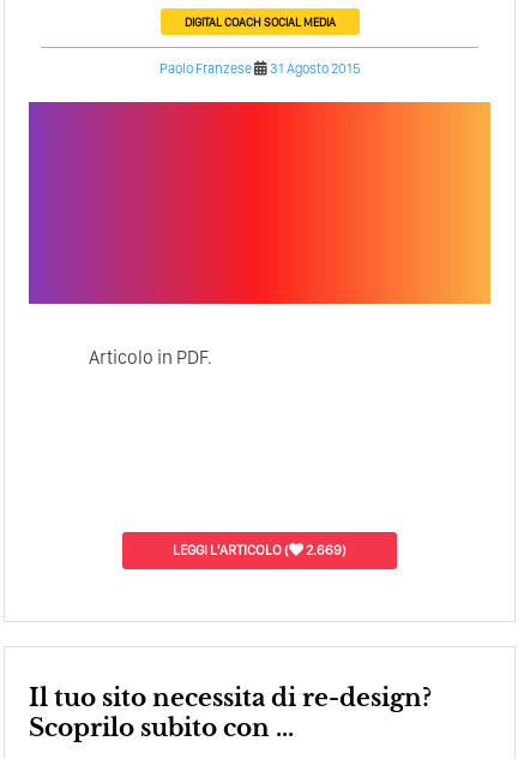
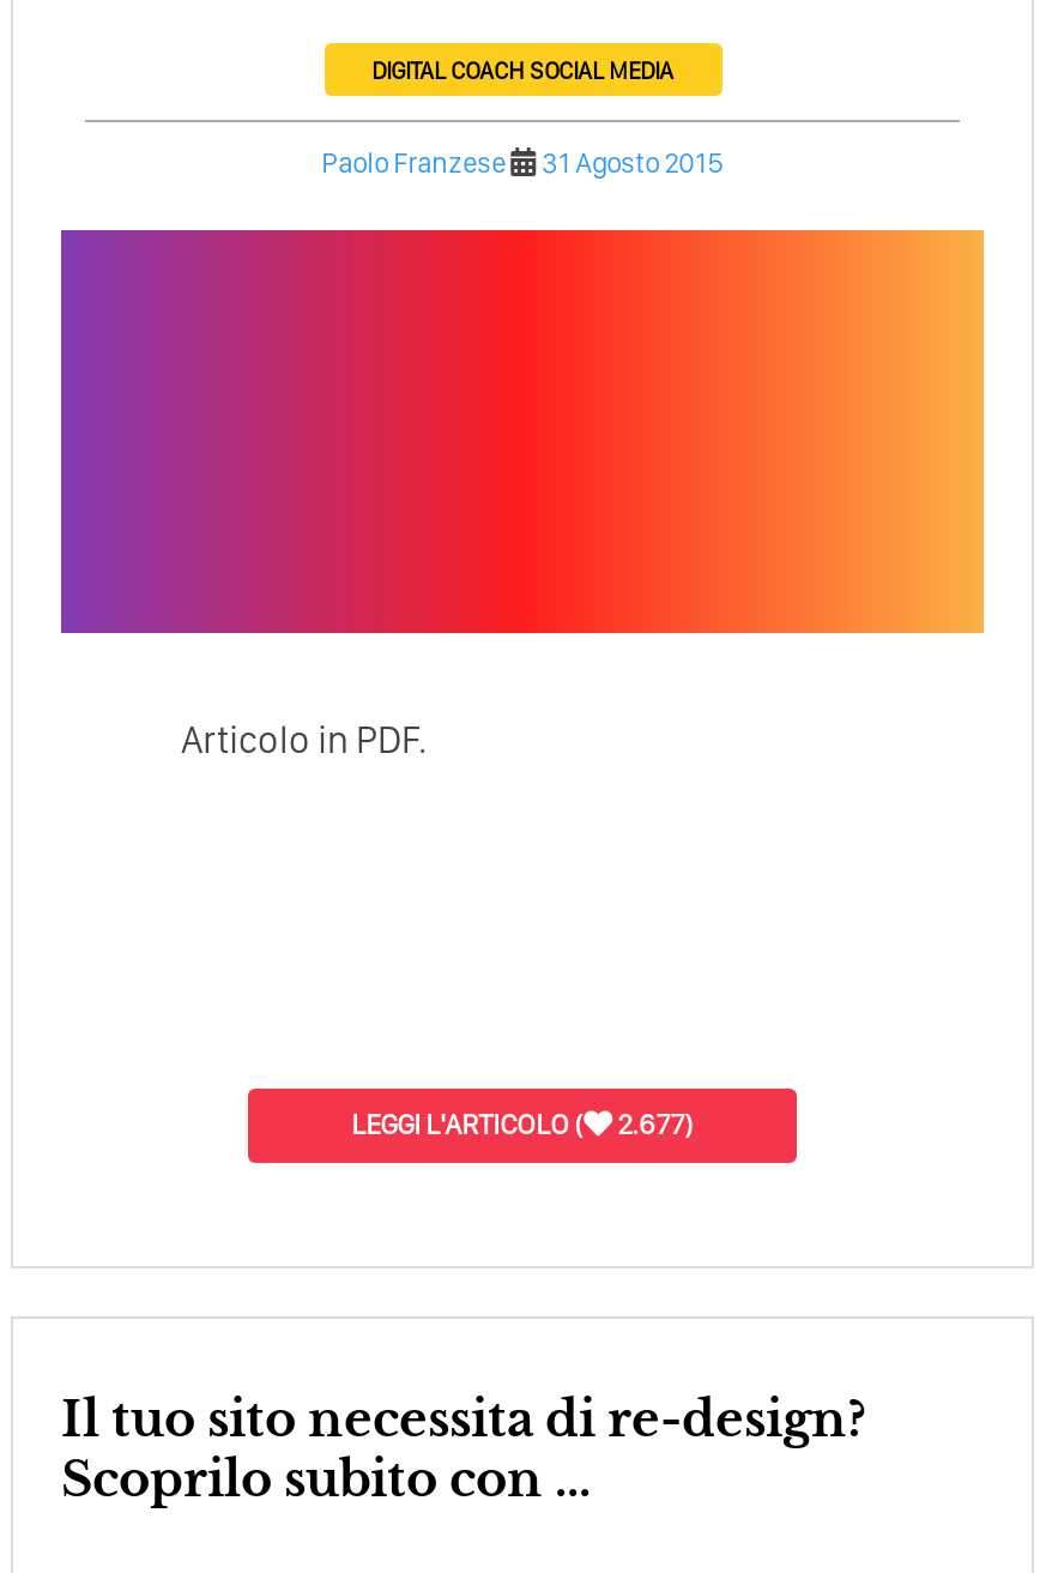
[173,542,347,558] LEGGI L'ARTICOLO ( 2.669) -> [351,1108,694,1141] LEGGI L'ARTICOLO ( 2.677)

